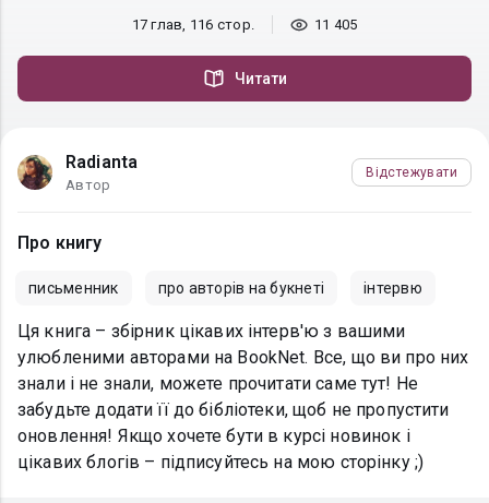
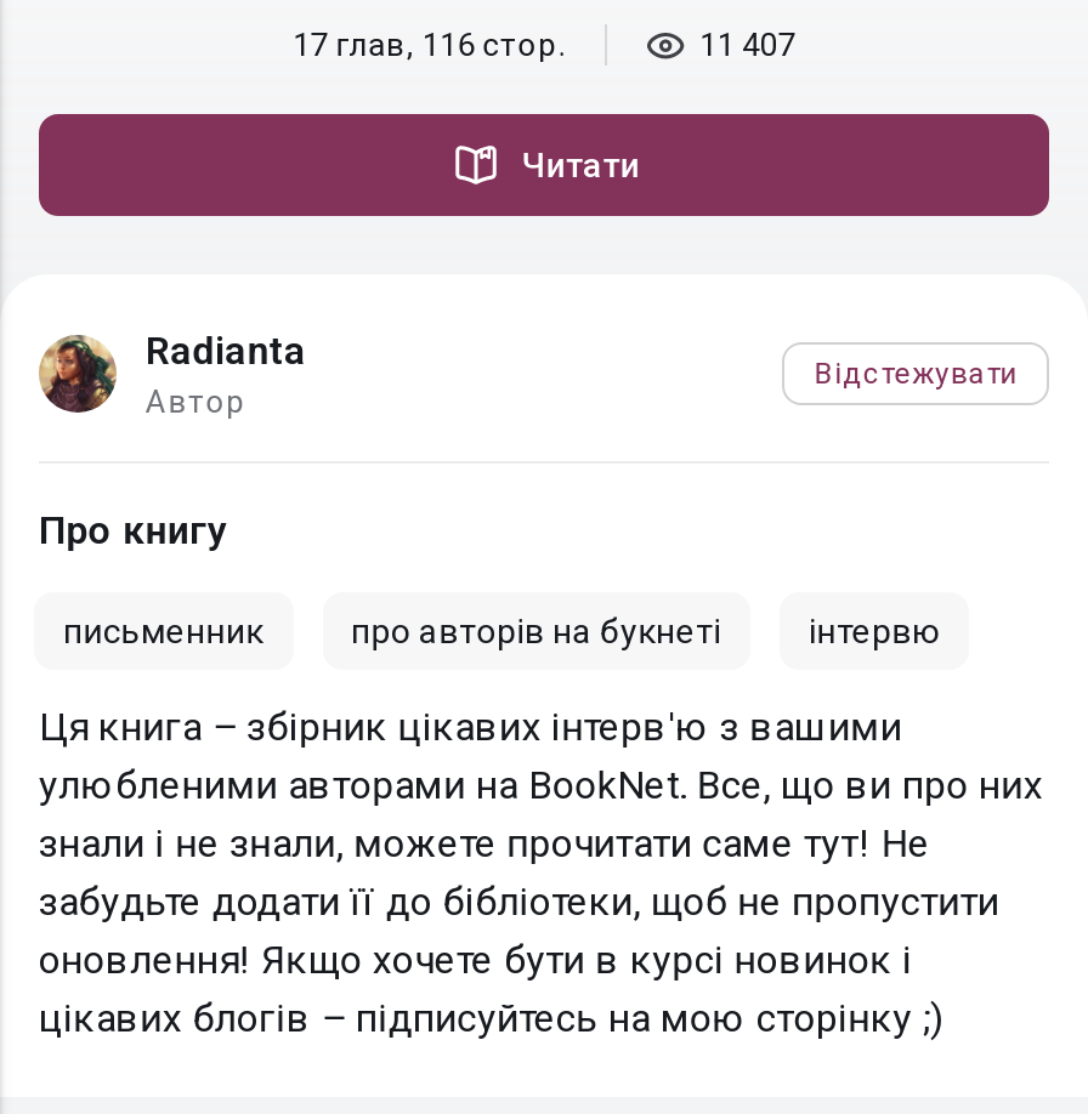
[314,16,357,33] 11 405 -> [699,27,795,63] 11 407

